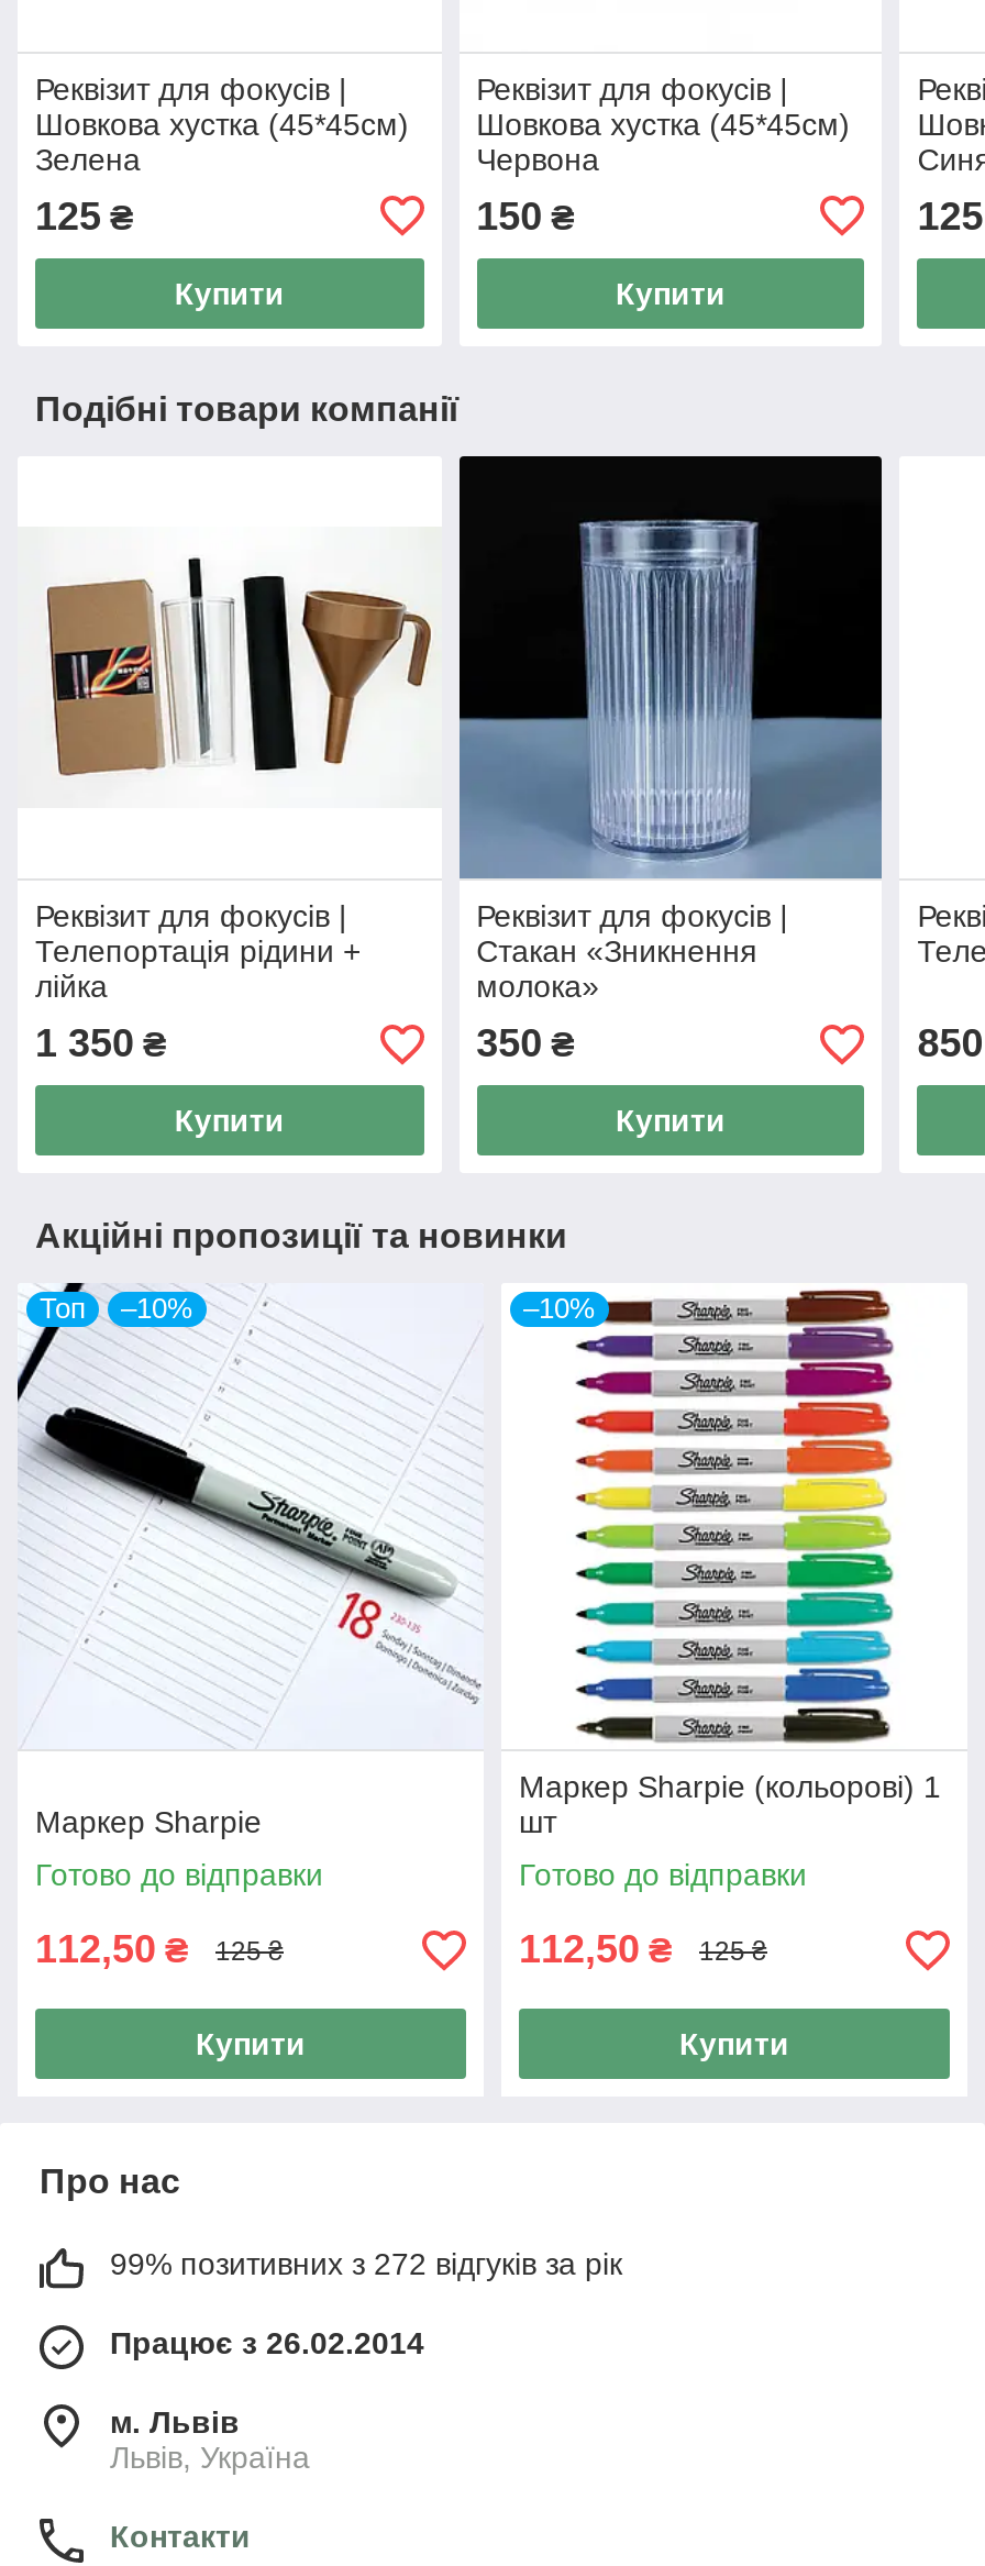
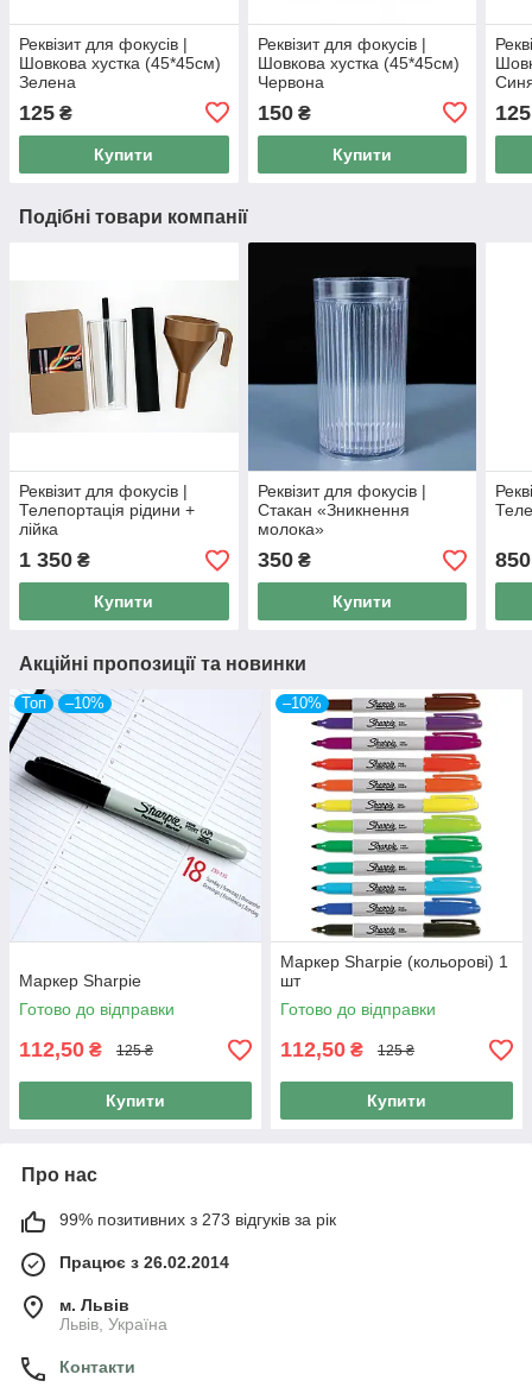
[110,2247,622,2282] 99% позитивних з 272 відгуків за рік -> [59,1211,336,1230] 99% позитивних з 273 відгуків за рік

